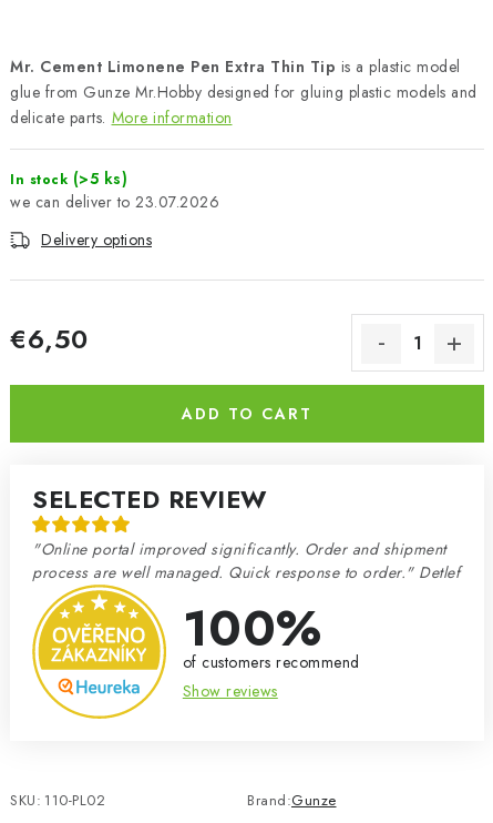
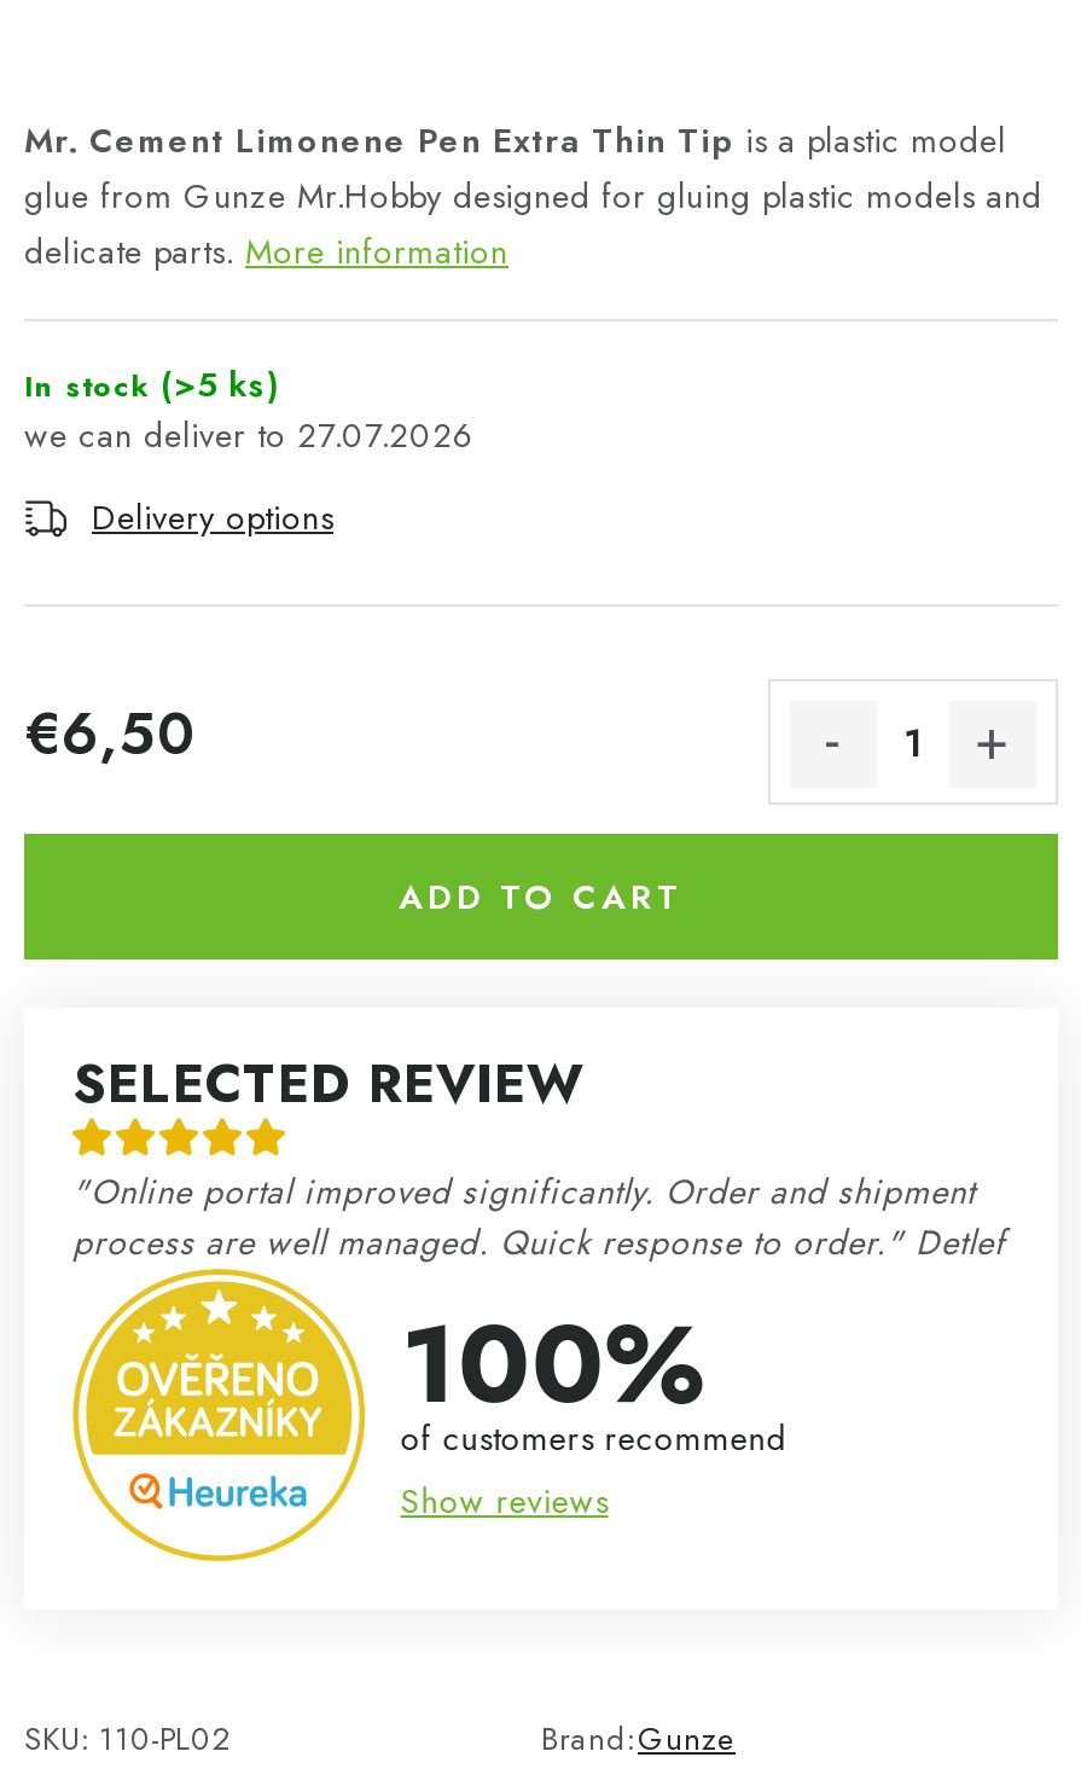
[135,191,219,213] 23.07.2026 -> [297,411,476,459] 27.07.2026

